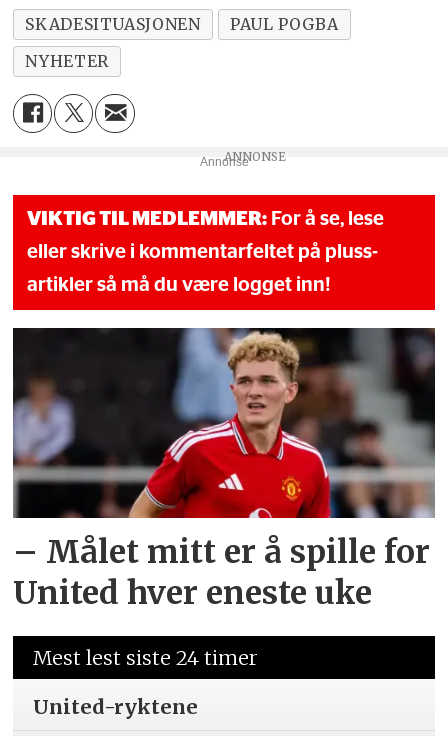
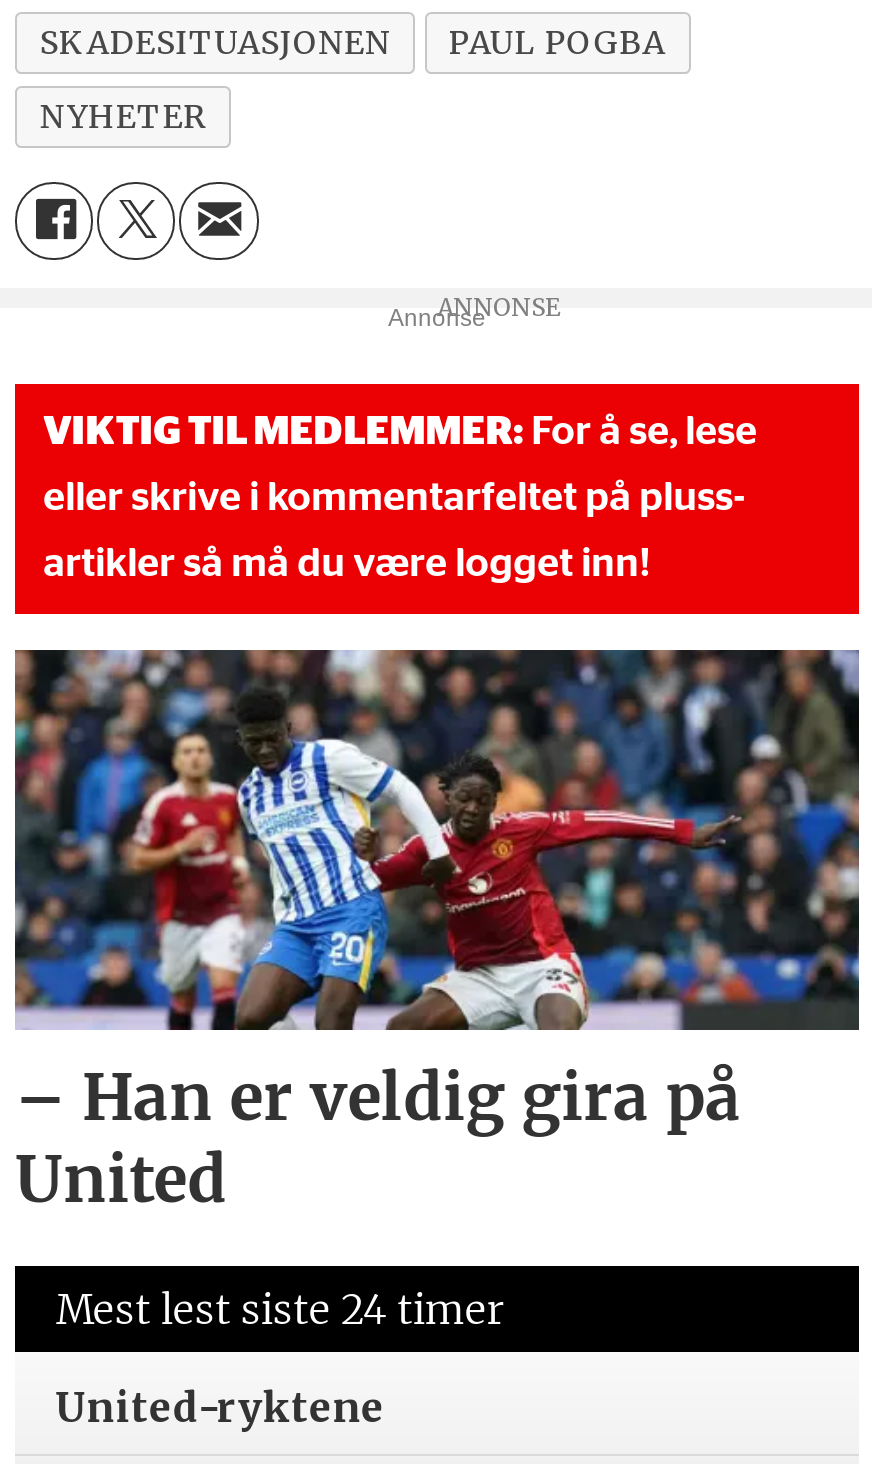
[12,327,436,613] [image] | – Målet mitt er å spille for | United hver eneste uke -> [13,648,861,1220] [image] | – Han er veldig gira på | United

